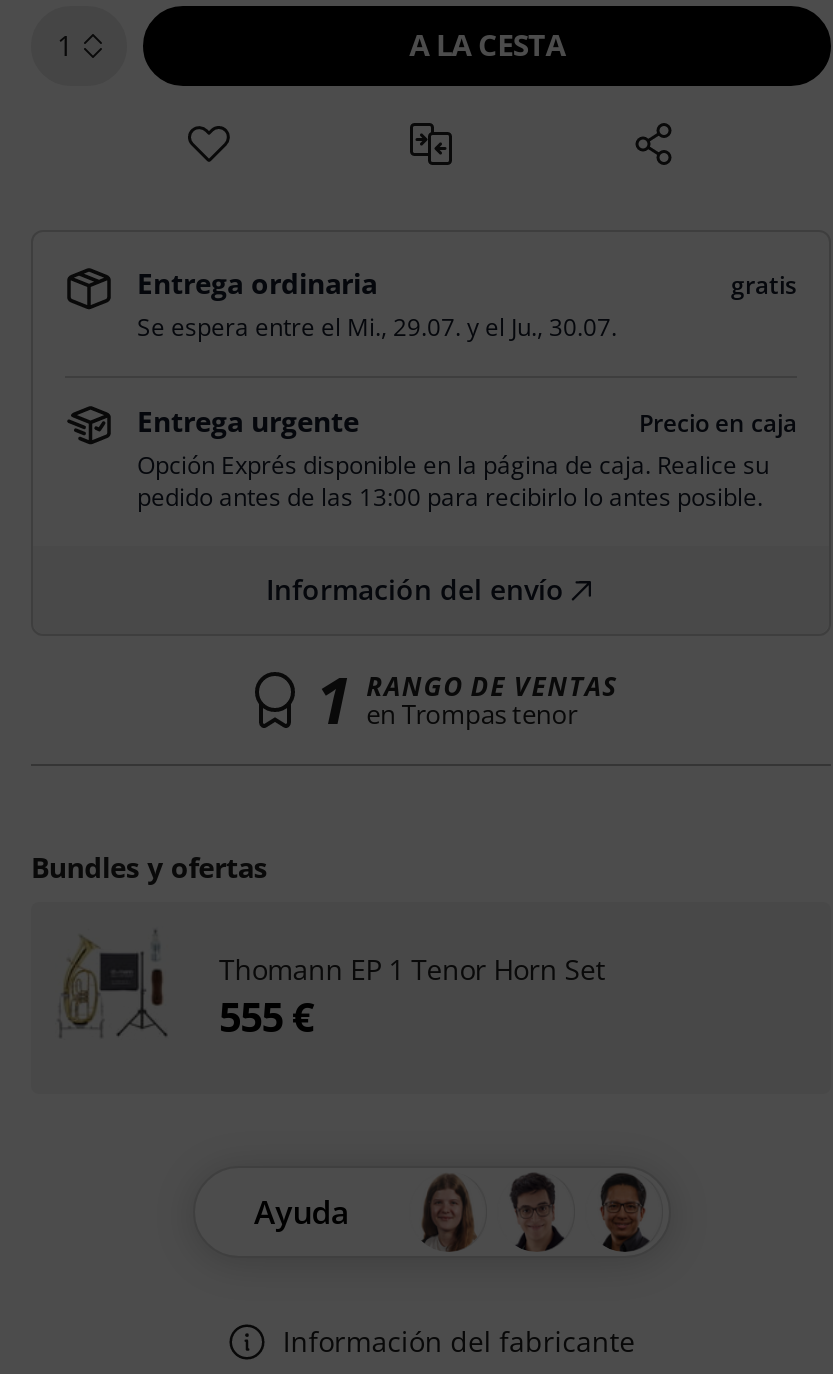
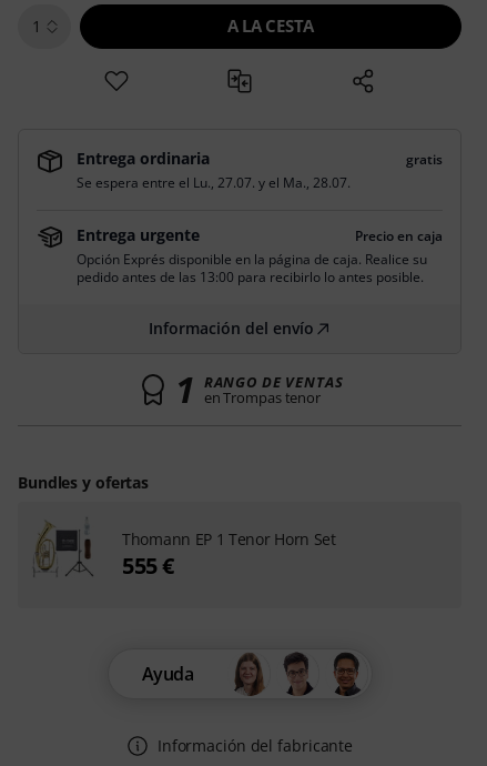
[137,310,617,344] Se espera entre el Mi., 29.07. y el Ju., 30.07. -> [77,173,351,192] Se espera entre el Lu., 27.07. y el Ma., 28.07.

